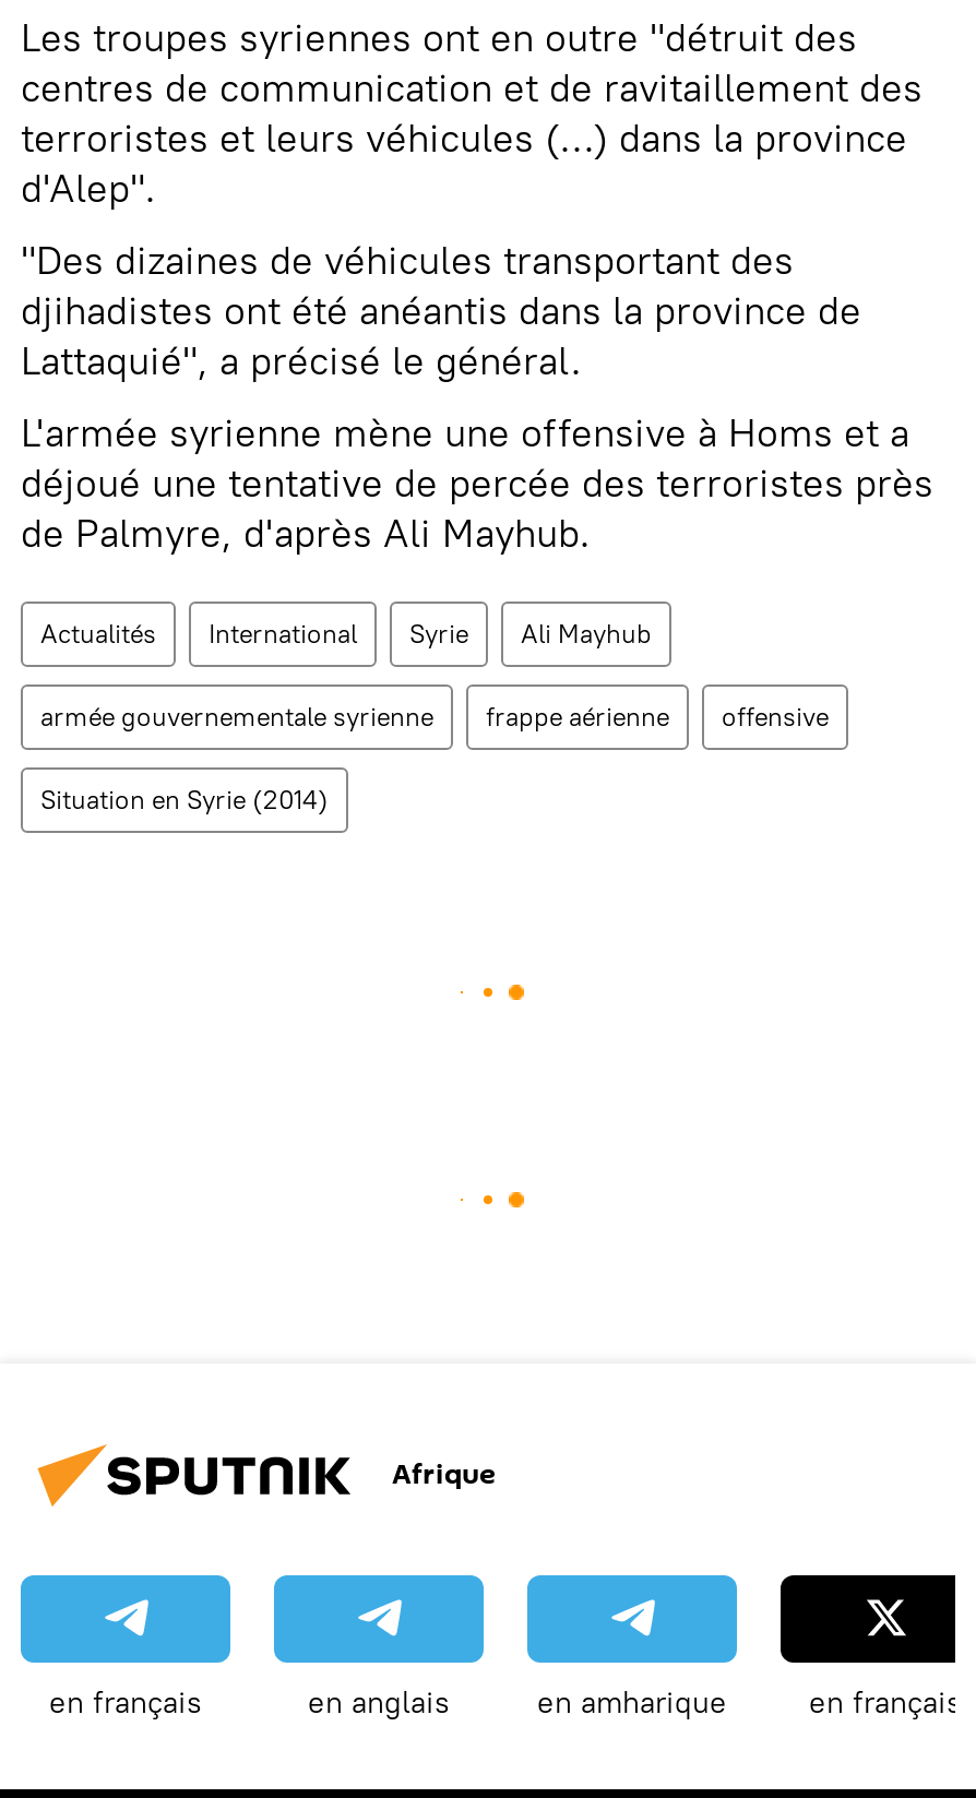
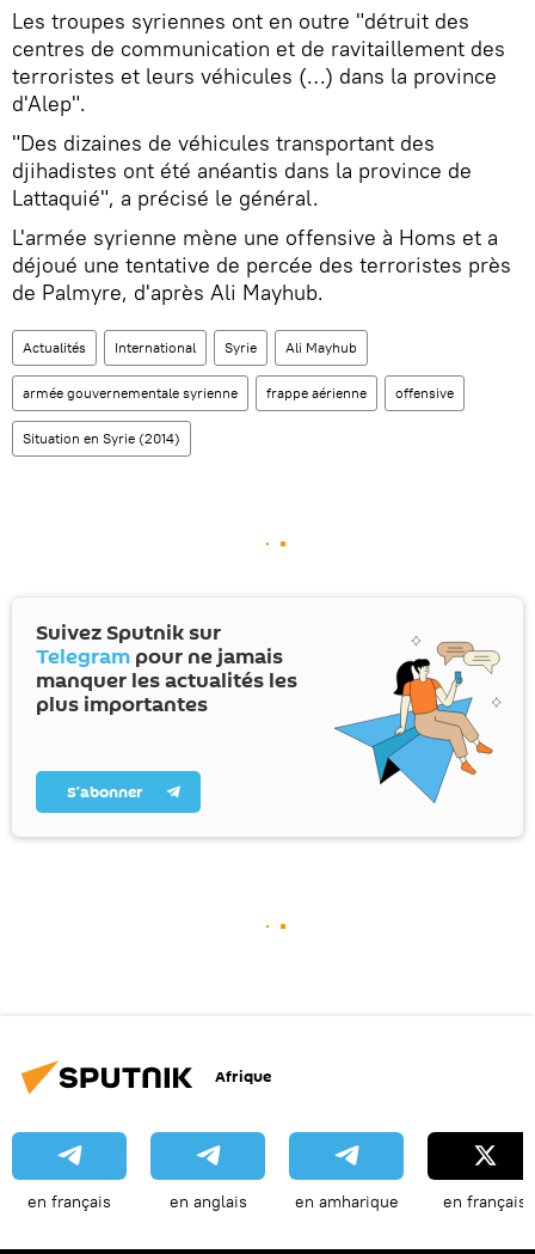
none -> [36,618,502,803] [image] | Suivez Sputnik sur | Telegram pour ne jamais | manquer les actualités les | plus importantes | S’abonner

